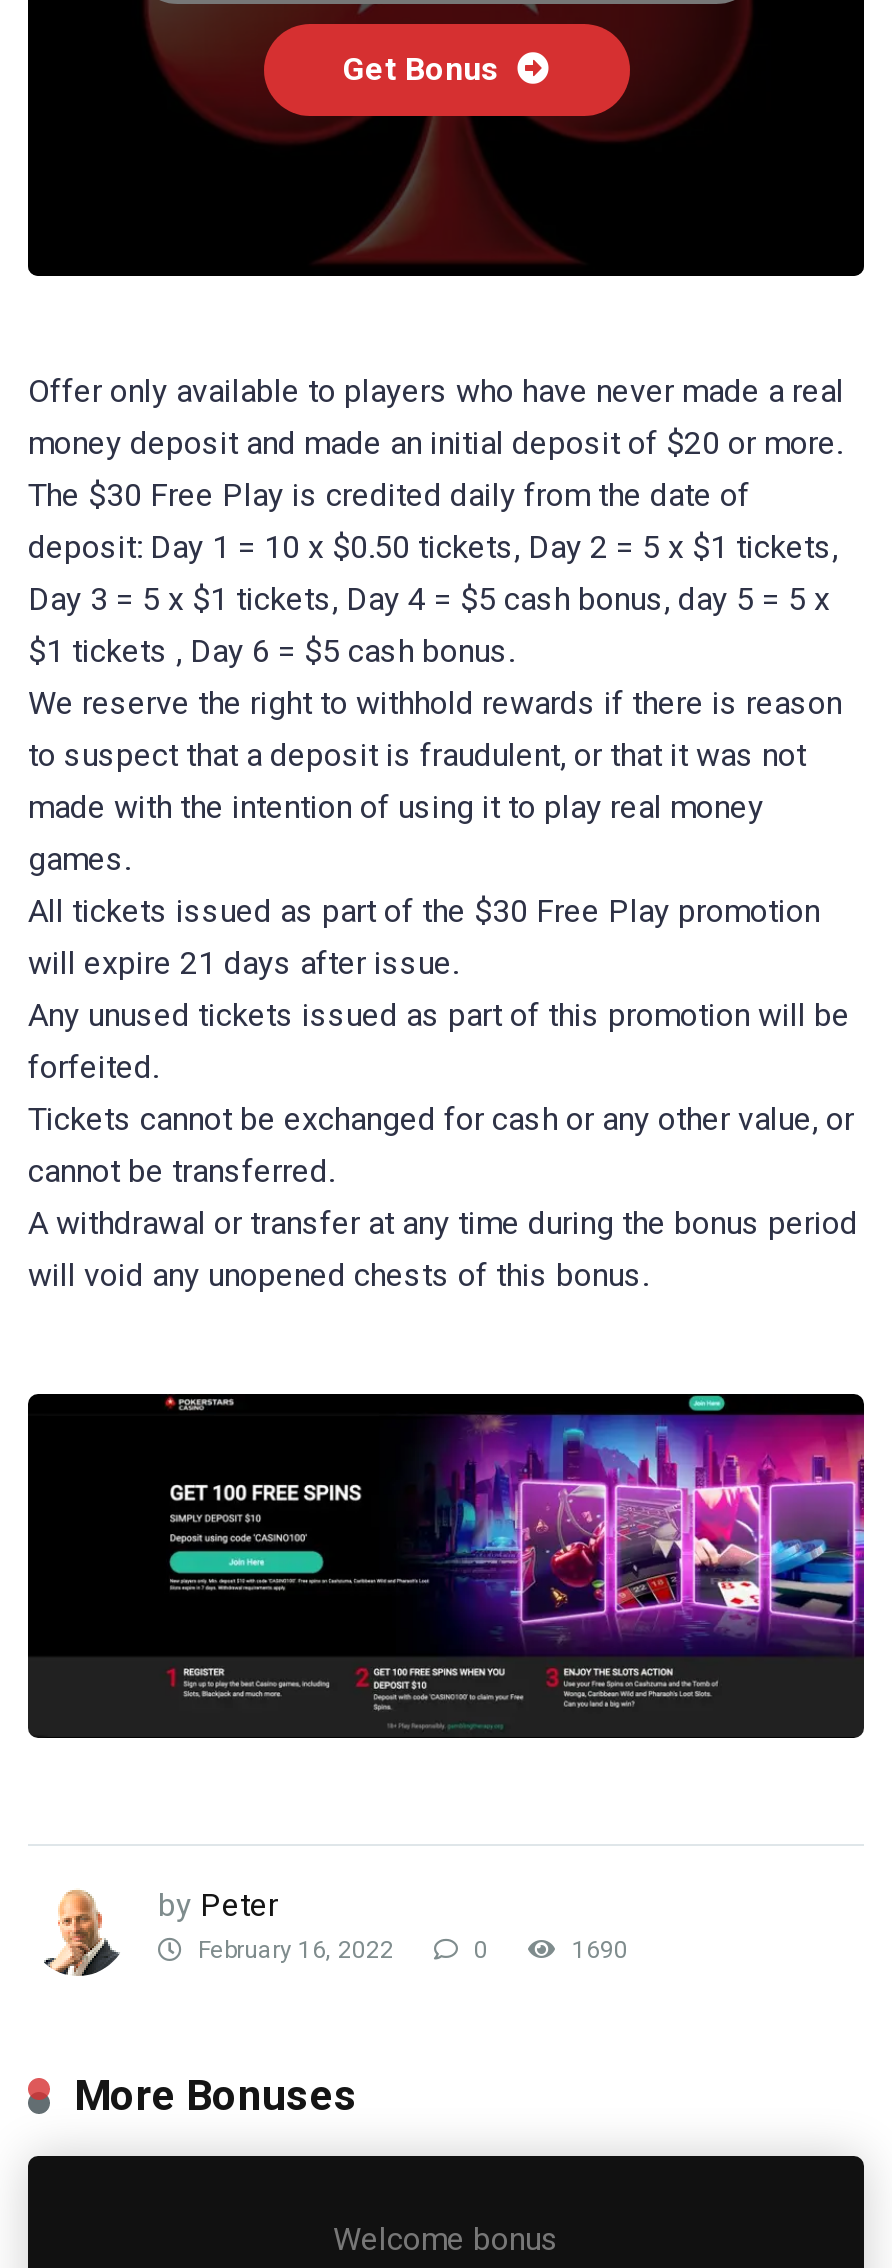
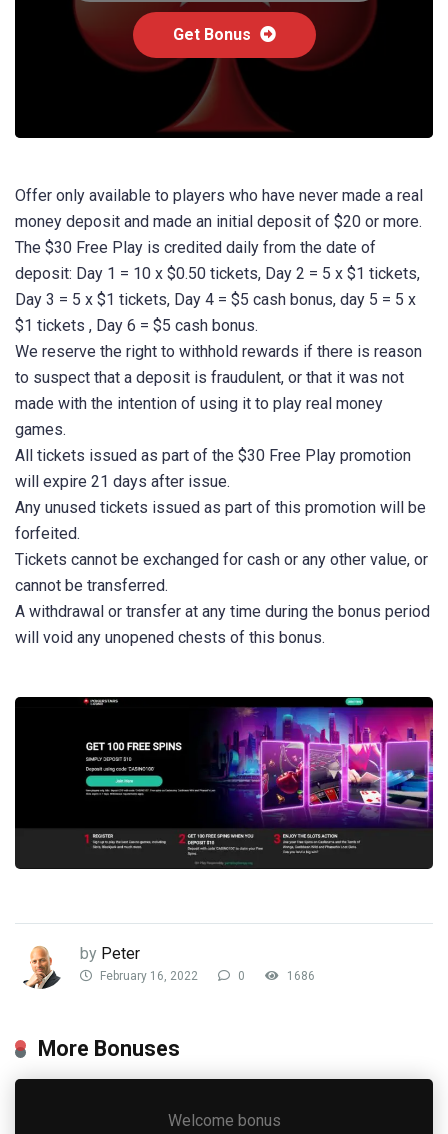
[566,1937,628,1965] 1690 -> [284,968,315,982] 1686

